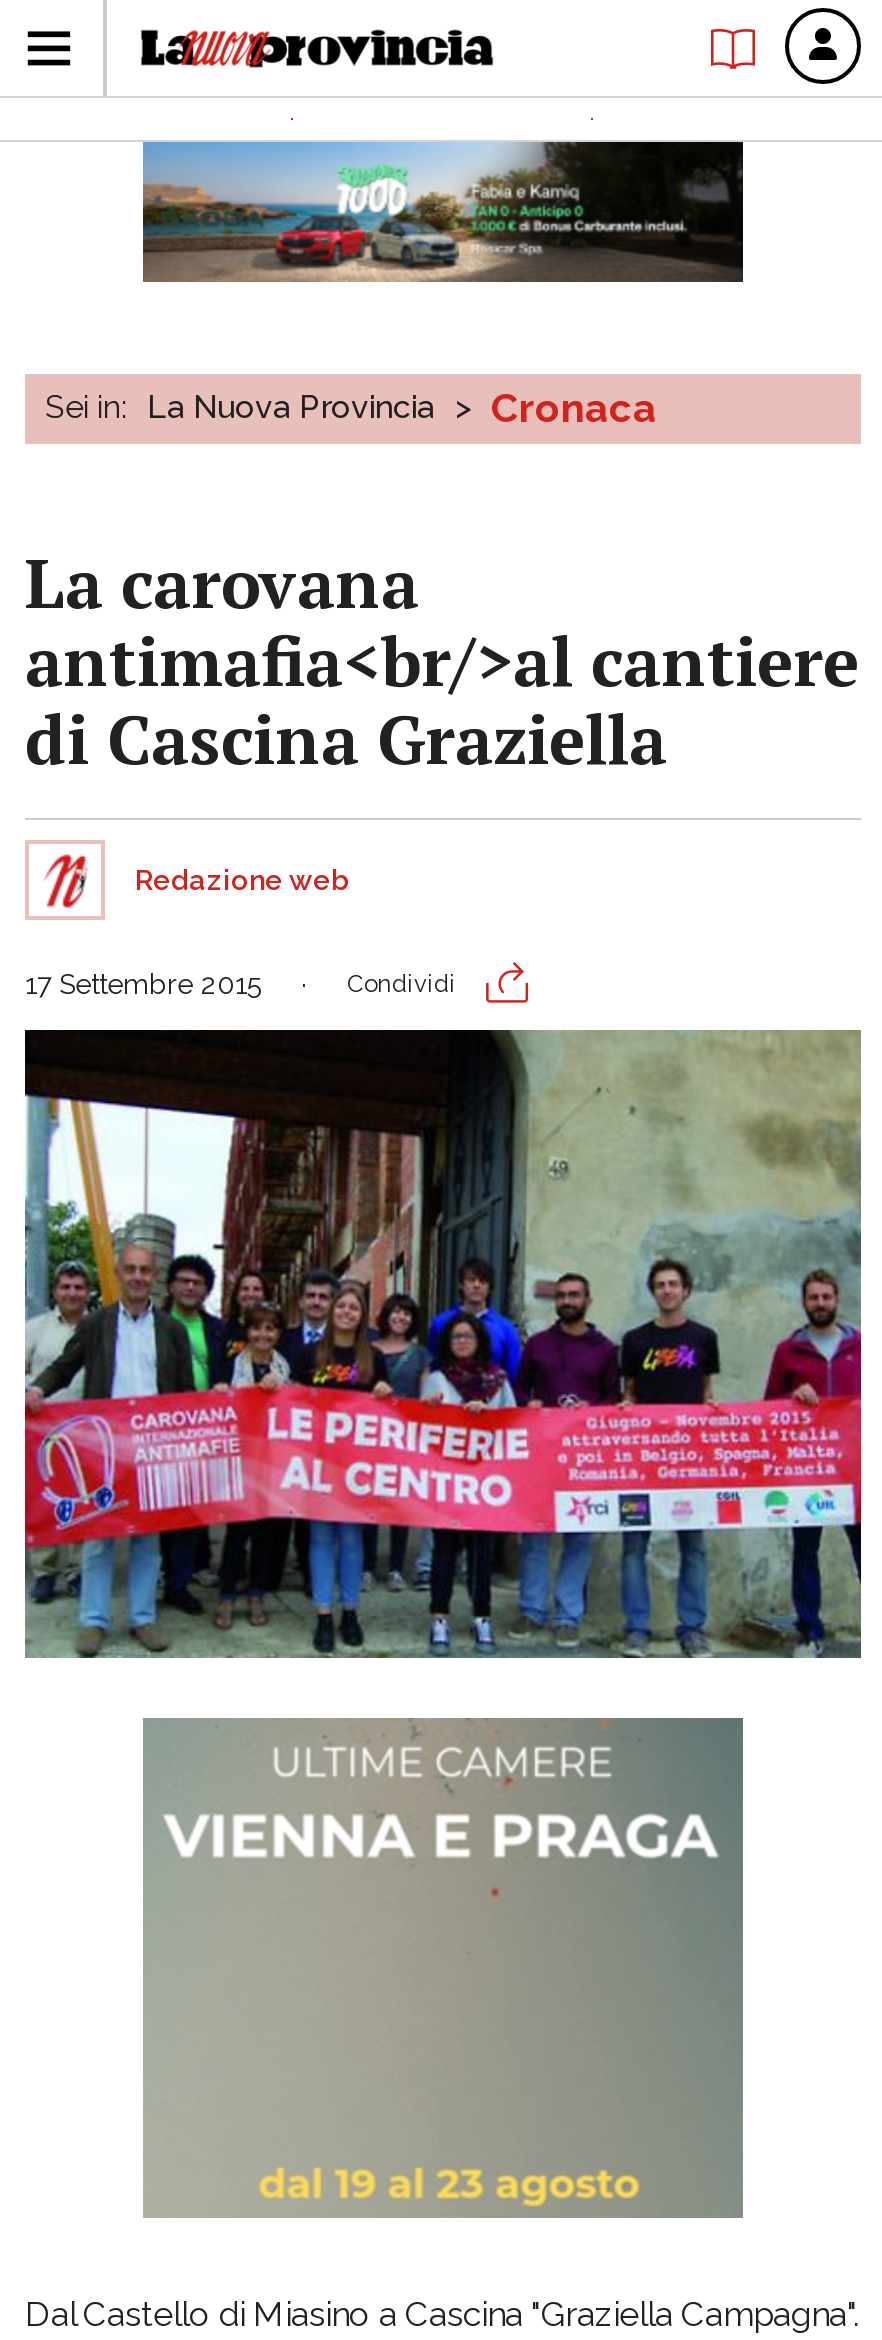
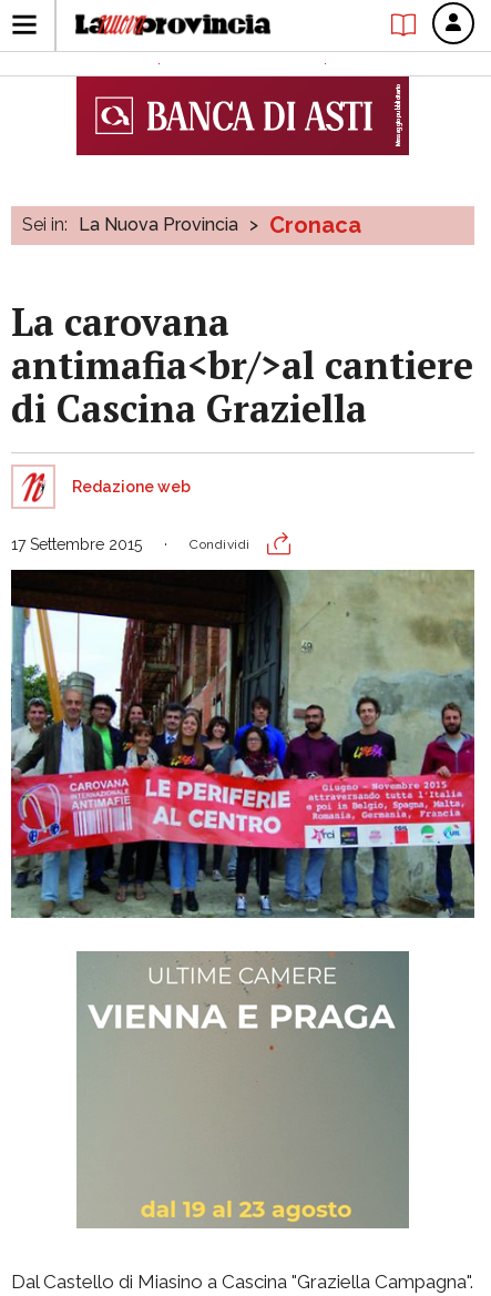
[141,140,745,284] [image] -> [75,75,410,156] [image]

